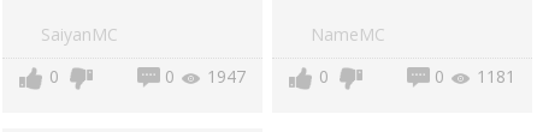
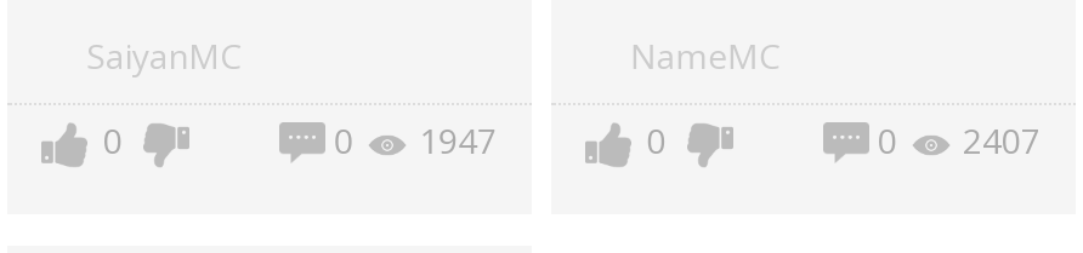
[434,65,515,88] 0 1181 -> [878,117,1041,163] 0 2407

